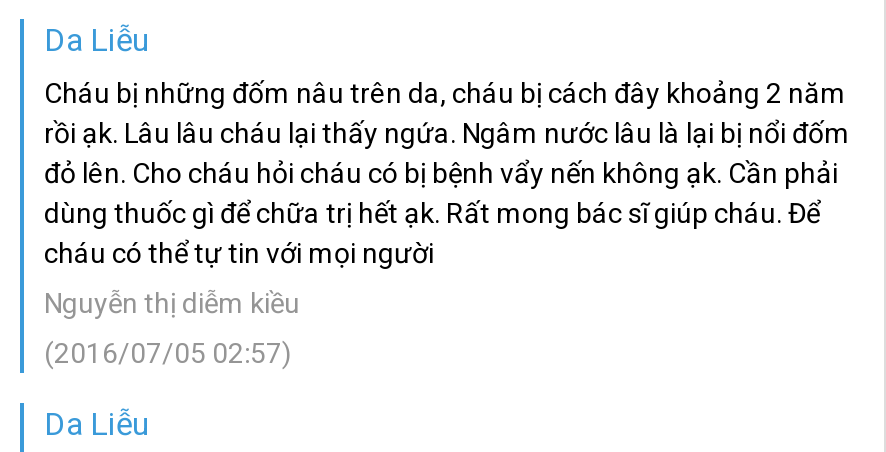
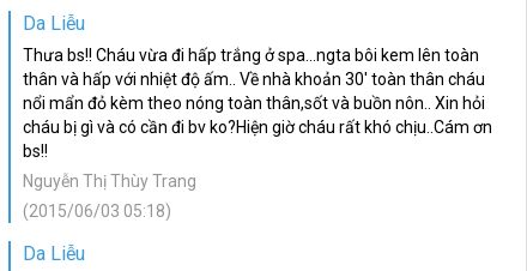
[44,77,850,269] Cháu bị những đốm nâu trên da, cháu bị cách đây khoảng 2 năm | rồi ạk. Lâu lâu cháu lại thấy ngứa. Ngâm nước lâu là lại bị nổi đốm | đỏ lên. Cho cháu hỏi cháu có bị bệnh vẩy nến không ạk. Cần phải | dùng thuốc gì để chữa trị hết ạk. Rất mong bác sĩ giúp cháu. Để | cháu có thể tự tin với mọi người -> [23,46,492,161] Thưa bs!! Cháu vừa đi hấp trắng ở spa...ngta bôi kem lên toàn | thân và hấp với nhiệt độ ấm.. Về nhà khoản 30' toàn thân cháu | nổi mẩn đỏ kèm theo nóng toàn thân,sốt và buồn nôn.. Xin hỏi | cháu bị gì và có cần đi bv ko?Hiện giờ cháu rất khó chịu..Cám ơn | bs!!
[44,287,300,319] Nguyễn thị diễm kiều -> [23,171,196,191] Nguyễn Thị Thùy Trang
[44,337,292,369] (2016/07/05 02:57) -> [23,201,171,221] (2015/06/03 05:18)

